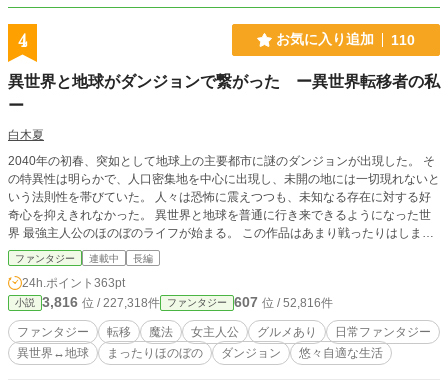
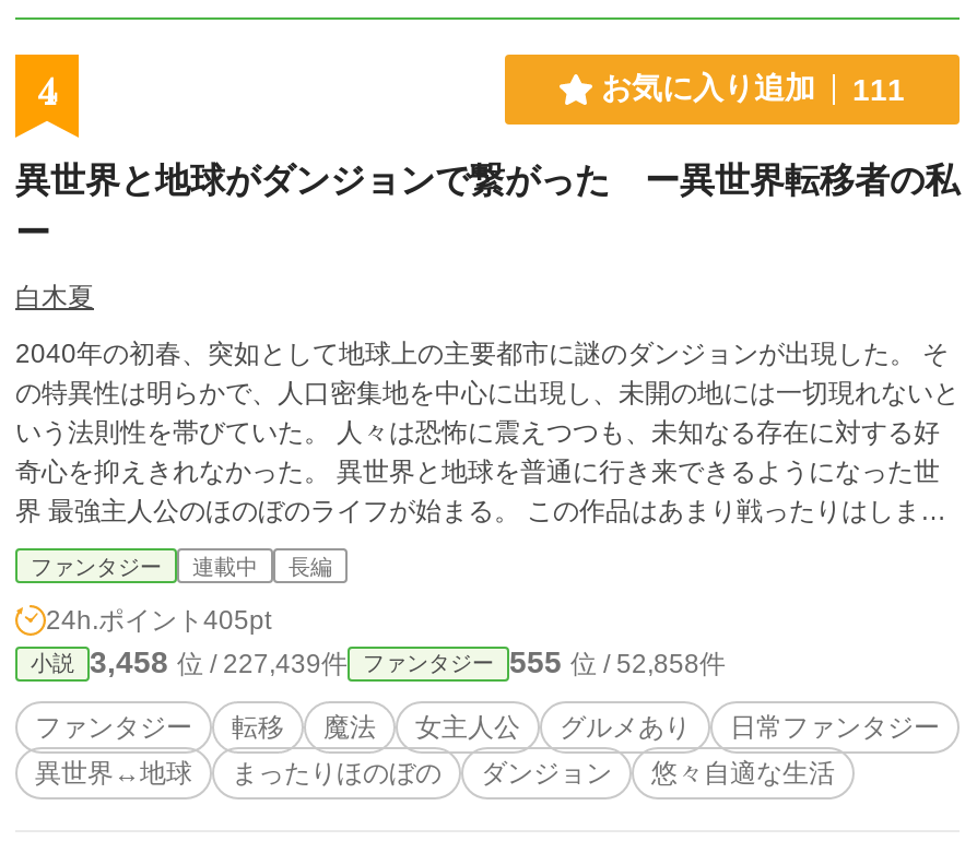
[276,31,415,48] お気に入り追加 110 -> [601,70,905,107] お気に入り追加 111
[22,276,125,290] 24h.ポイント363pt -> [46,605,271,636] 24h.ポイント405pt
[42,294,160,310] 3,816位 / 227,318件 -> [90,644,348,679] 3,458位 / 227,439件
[234,294,333,310] 607位 / 52,816件 -> [509,644,726,679] 555位 / 52,858件

